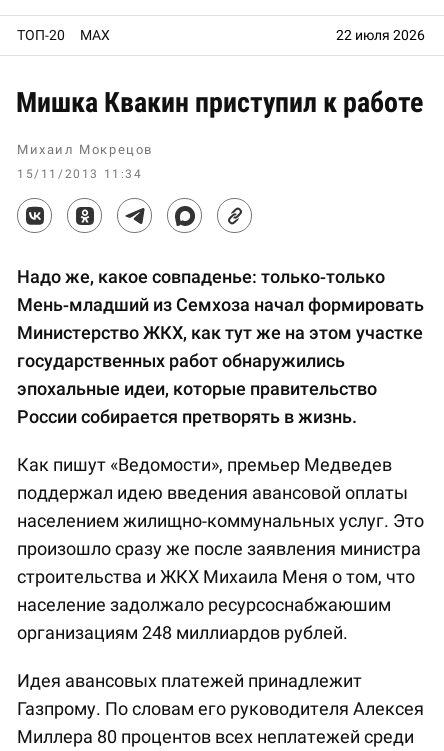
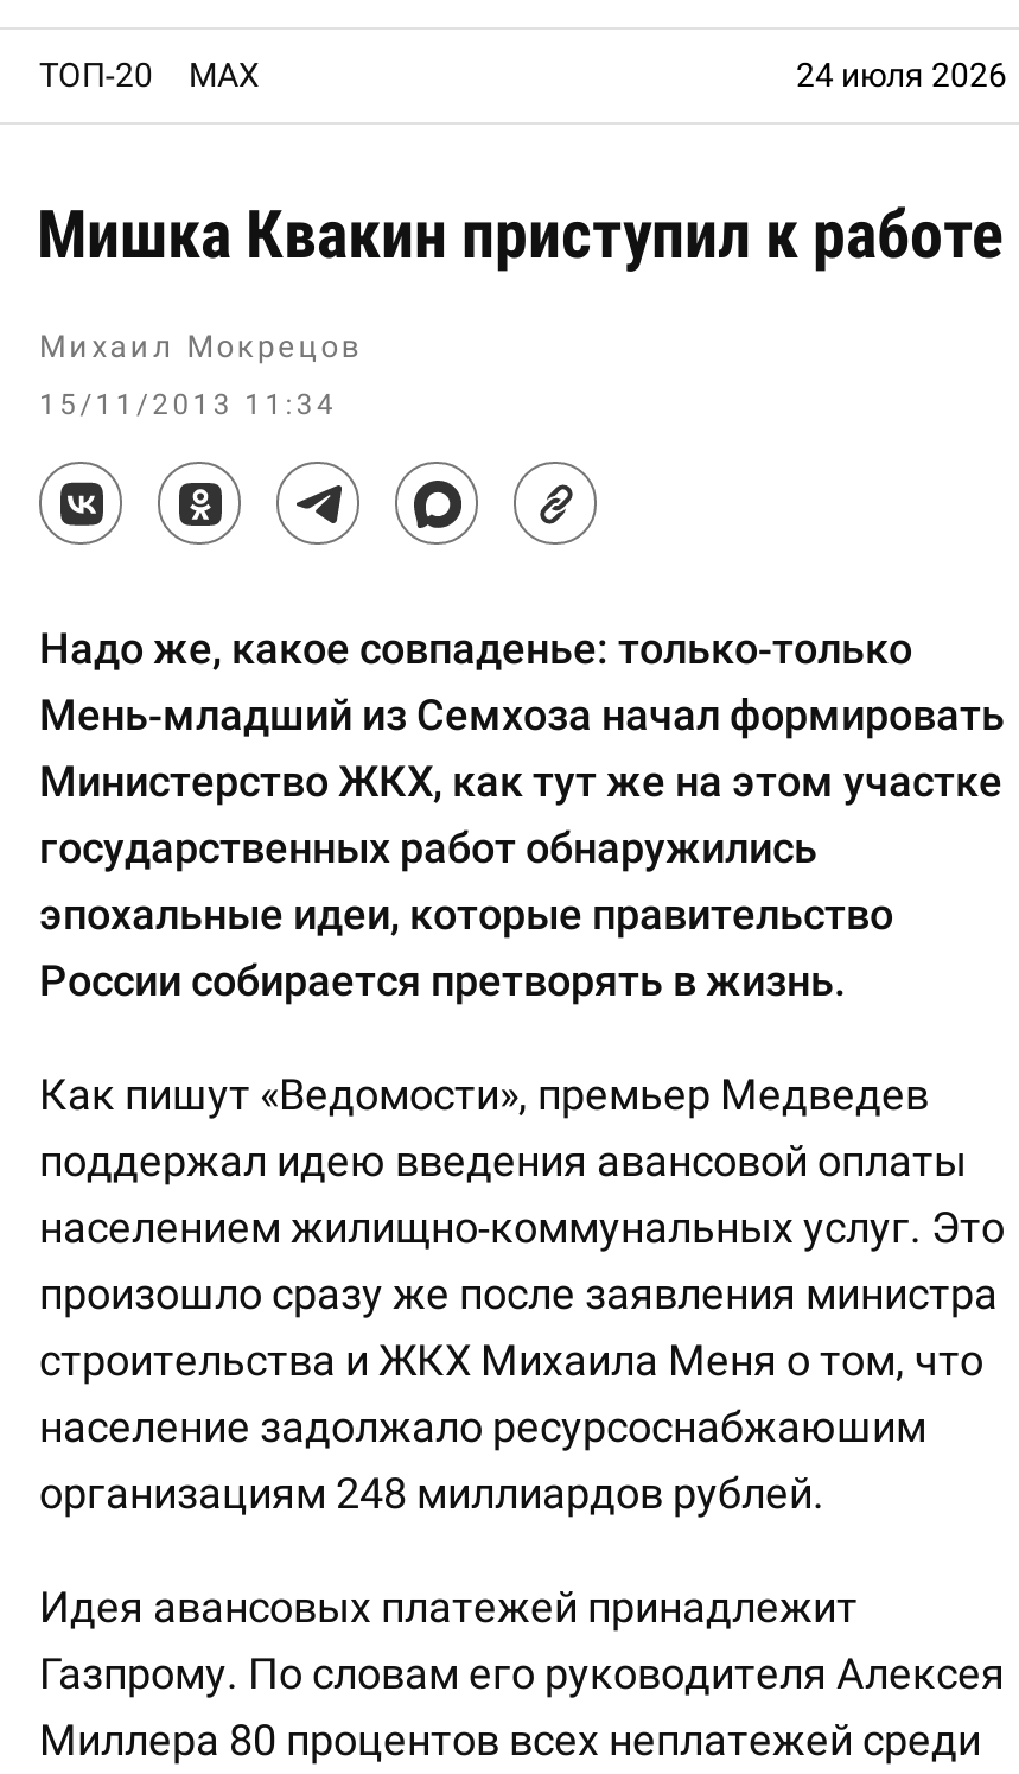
[336,27,425,43] 22 июля 2026 -> [796,56,1007,94] 24 июля 2026

